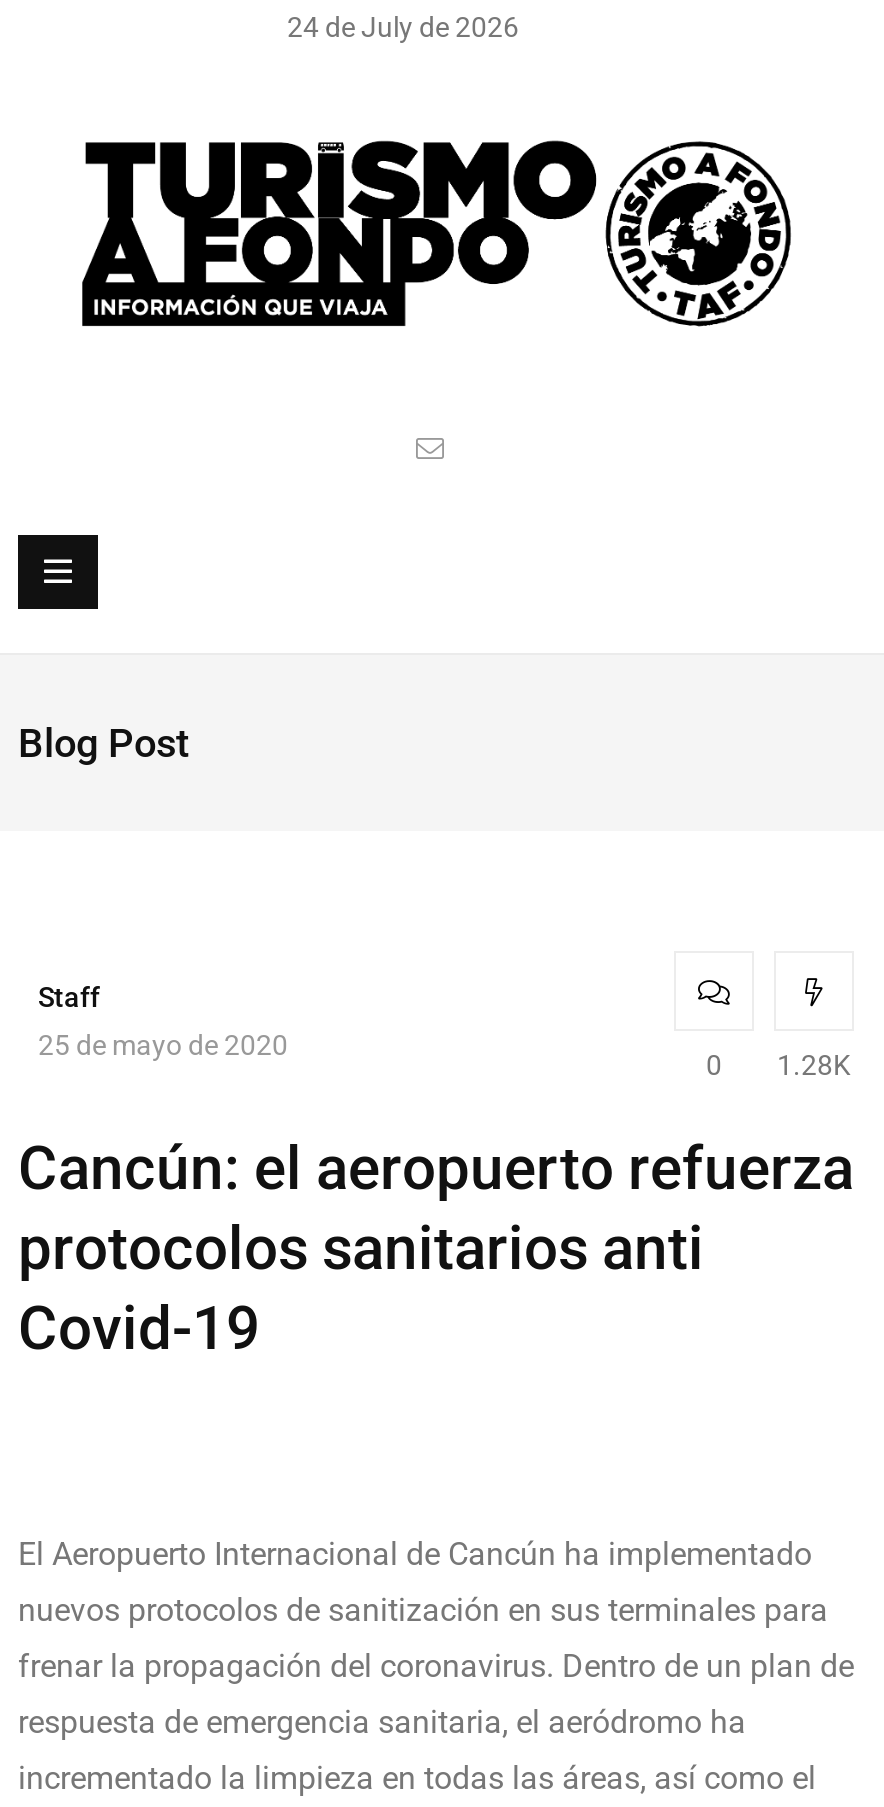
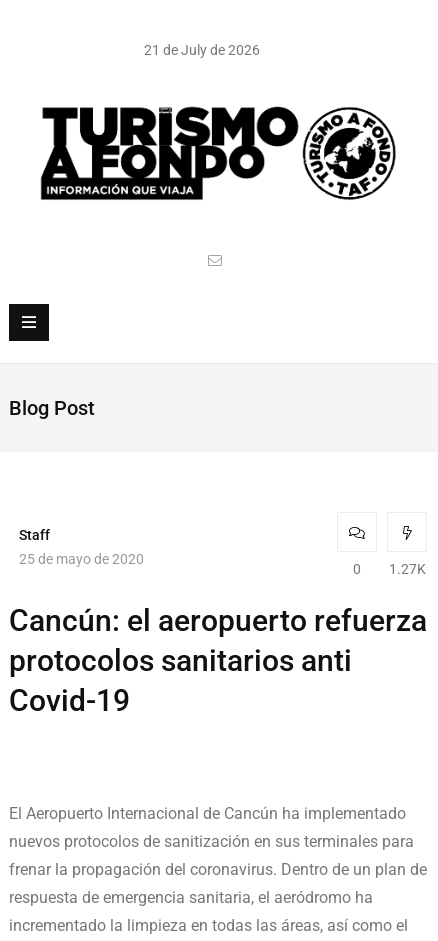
[287,11,519,43] 24 de July de 2026 -> [143,42,259,58] 21 de July de 2026
[706,1050,851,1082] 0 1.28K -> [353,561,425,577] 0 1.27K

